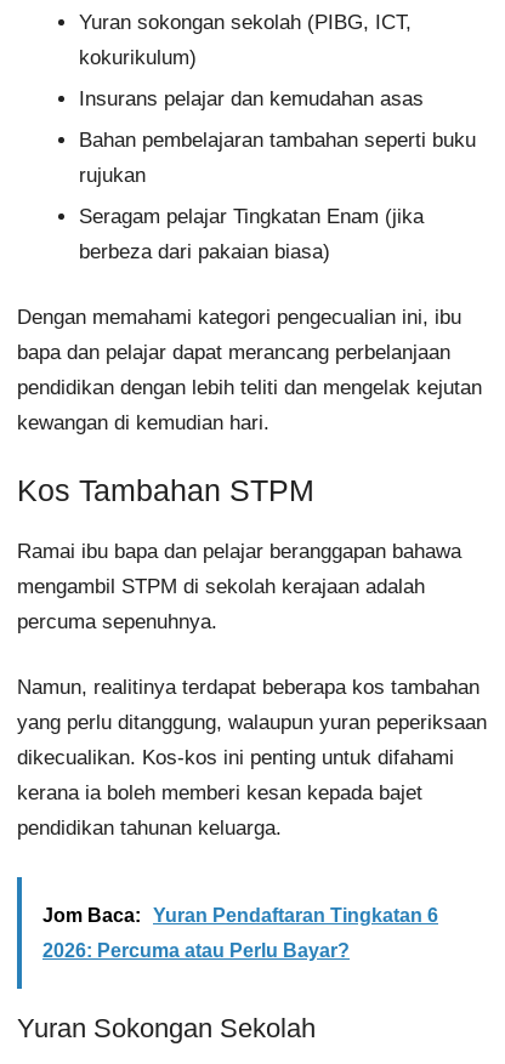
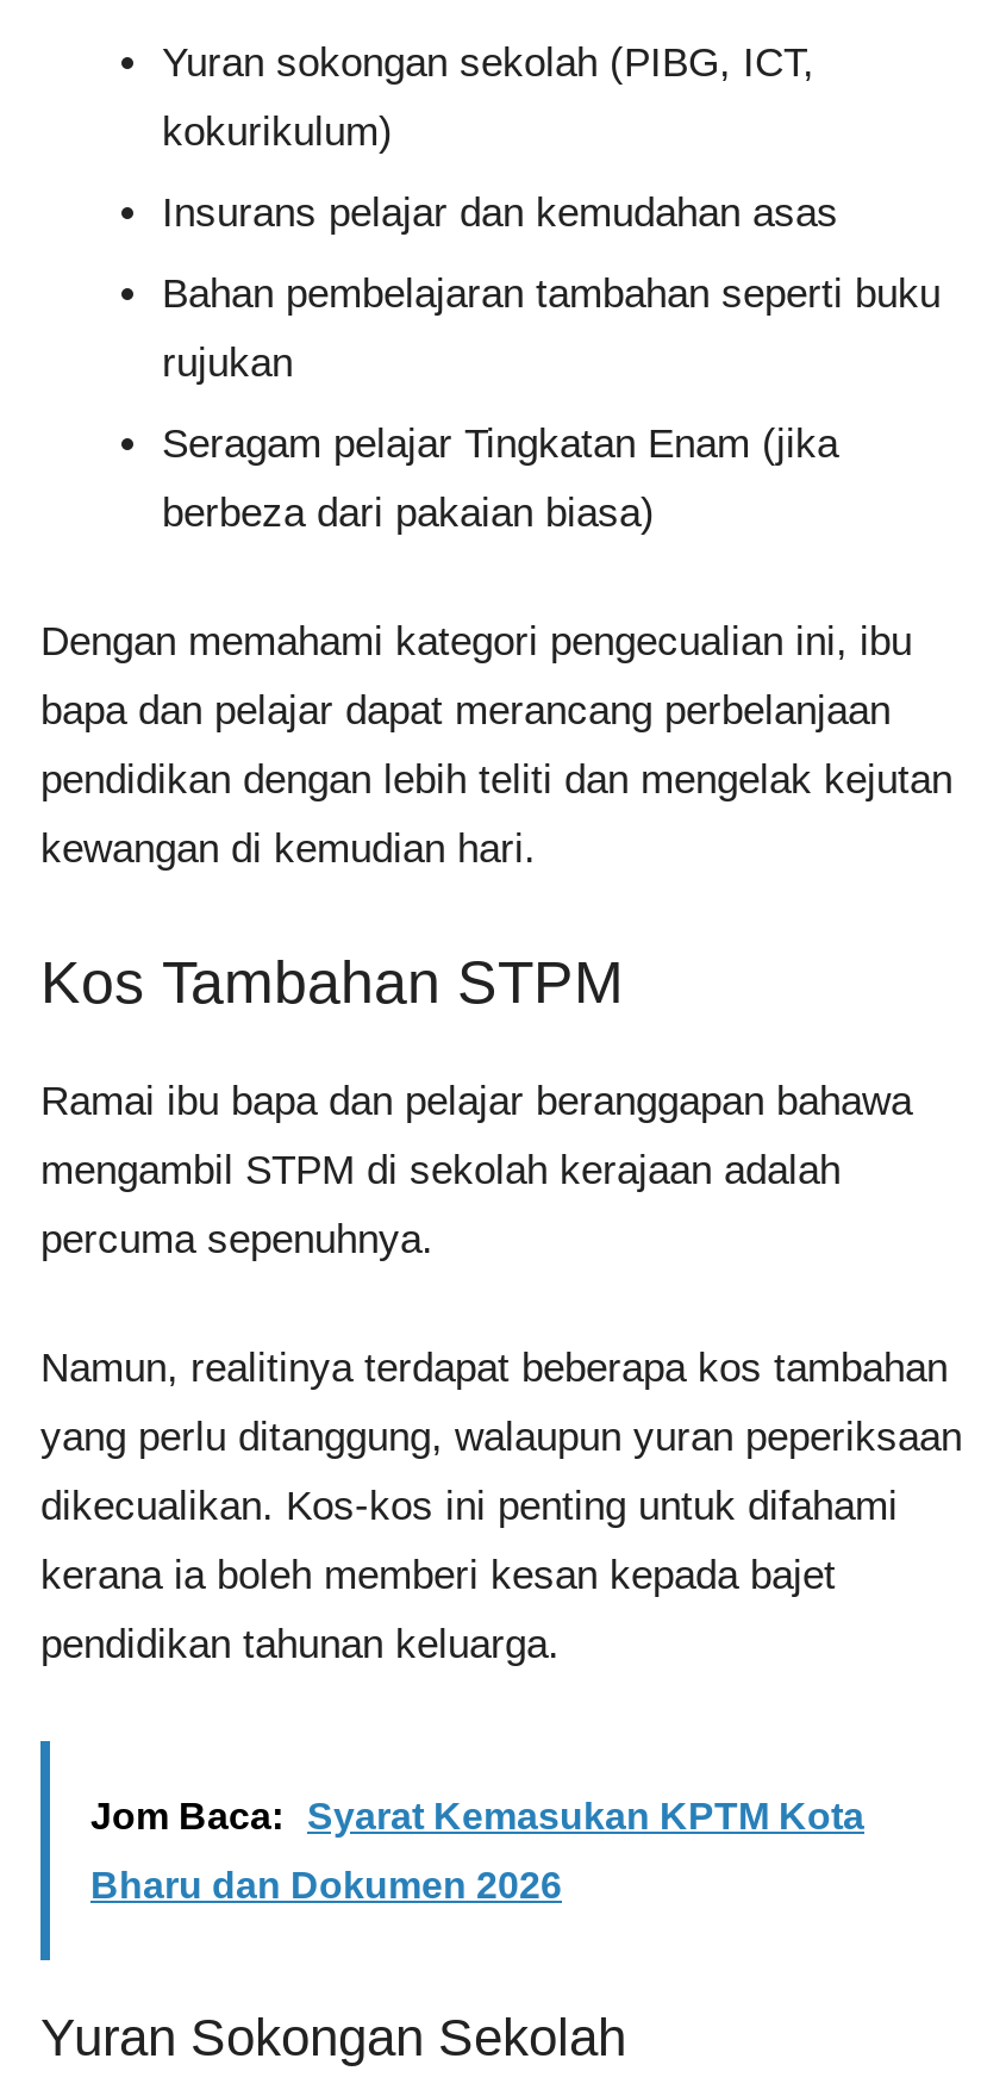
[42,905,438,925] Jom Baca: Yuran Pendaftaran Tingkatan 6 -> [90,1795,864,1836] Jom Baca: Syarat Kemasukan KPTM Kota
[42,940,350,961] 2026: Percuma atau Perlu Bayar? -> [90,1864,562,1905] Bharu dan Dokumen 2026

